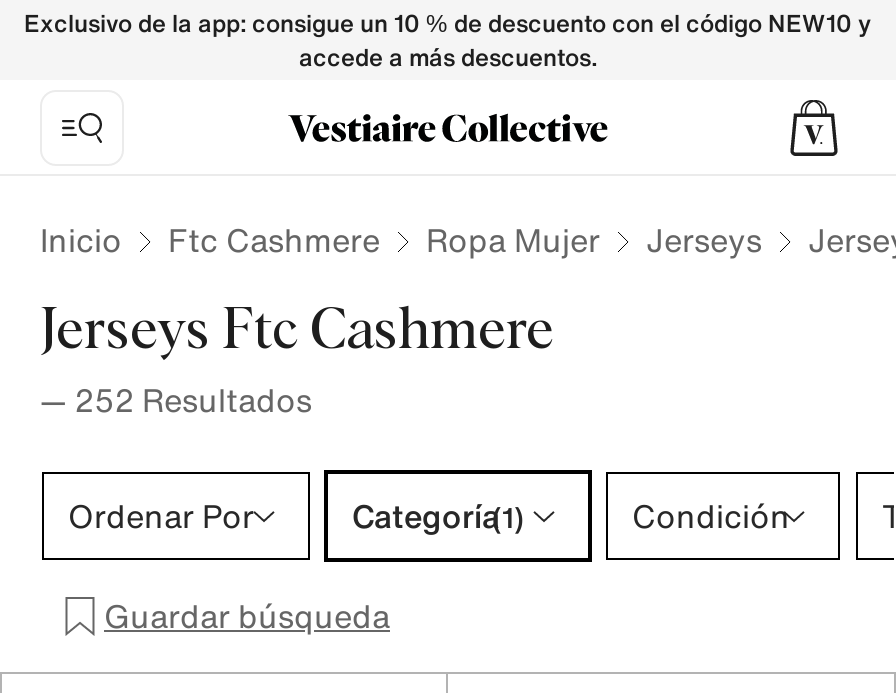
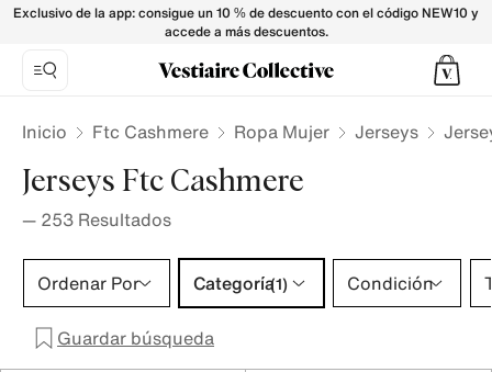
[40,376,312,424] — 252 Resultados -> [22,206,171,233] — 253 Resultados

